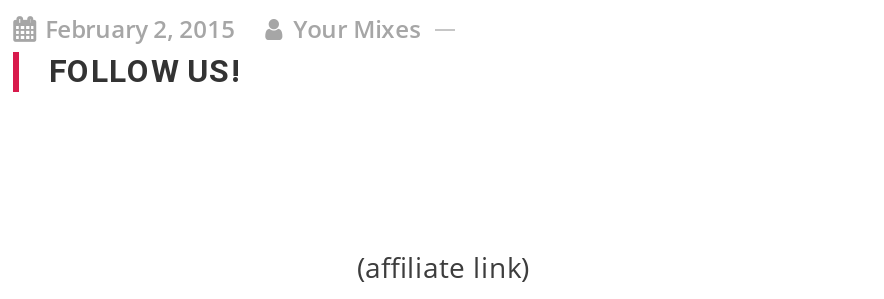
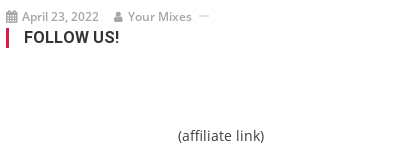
[45,12,421,46] February 2, 2015 Your Mixes -> [22,7,192,24] April 23, 2022 Your Mixes

